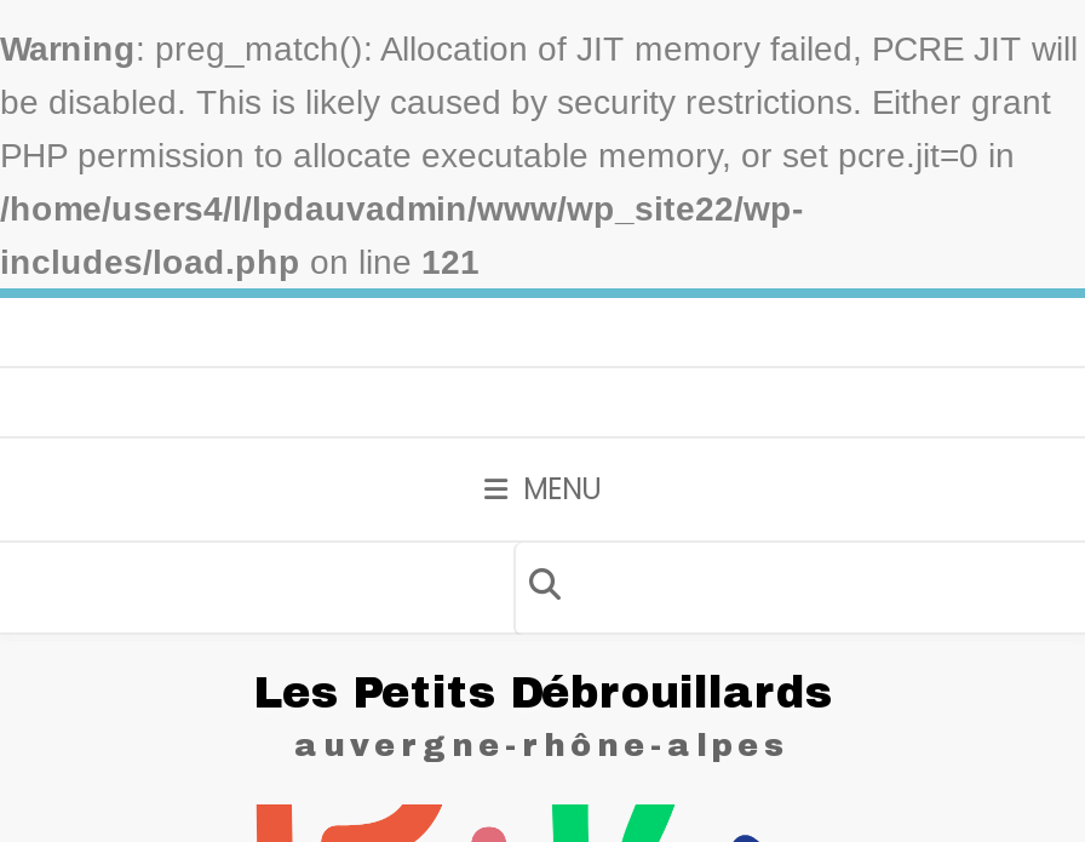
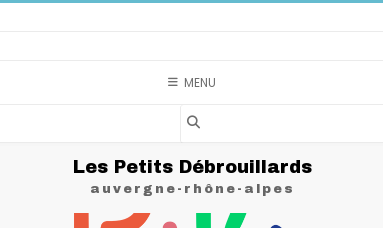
[0,29,1078,281] Warning: preg_match(): Allocation of JIT memory failed, PCRE JIT will | be disabled. This is likely caused by security restrictions. Either grant | PHP permission to allocate executable memory, or set pcre.jit=0 in | /home/users4/l/lpdauvadmin/www/wp_site22/wp- | includes/load.php on line 121 -> none

